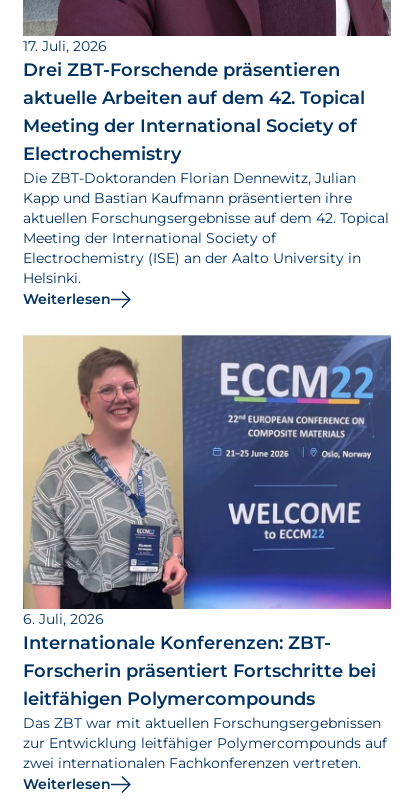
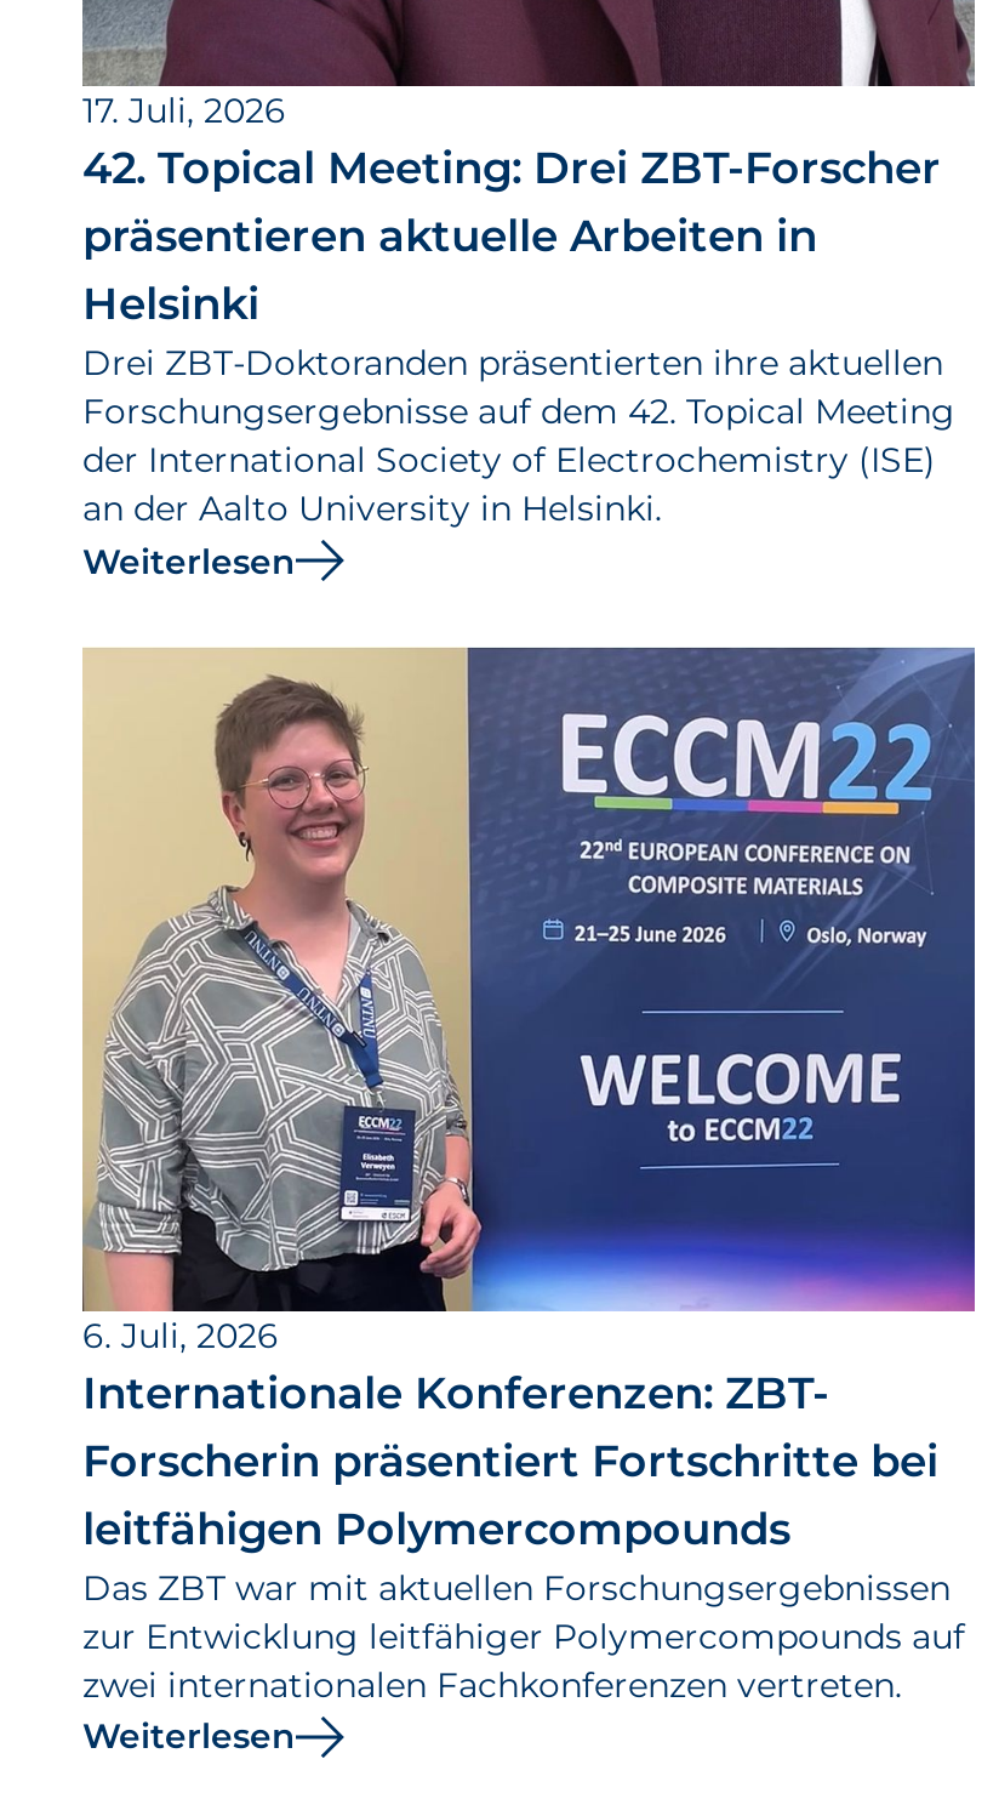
[23,59,389,287] Drei ZBT-Forschende präsentieren | aktuelle Arbeiten auf dem 42. Topical | Meeting der International Society of | Electrochemistry | Die ZBT-Doktoranden Florian Dennewitz, Julian | Kapp und Bastian Kaufmann präsentierten ihre | aktuellen Forschungsergebnisse auf dem 42. Topical | Meeting der International Society of | Electrochemistry (ISE) an der Aalto University in | Helsinki. -> [82,143,955,531] 42. Topical Meeting: Drei ZBT-Forscher | präsentieren aktuelle Arbeiten in | Helsinki | Drei ZBT-Doktoranden präsentierten ihre aktuellen | Forschungsergebnisse auf dem 42. Topical Meeting | der International Society of Electrochemistry (ISE) | an der Aalto University in Helsinki.

